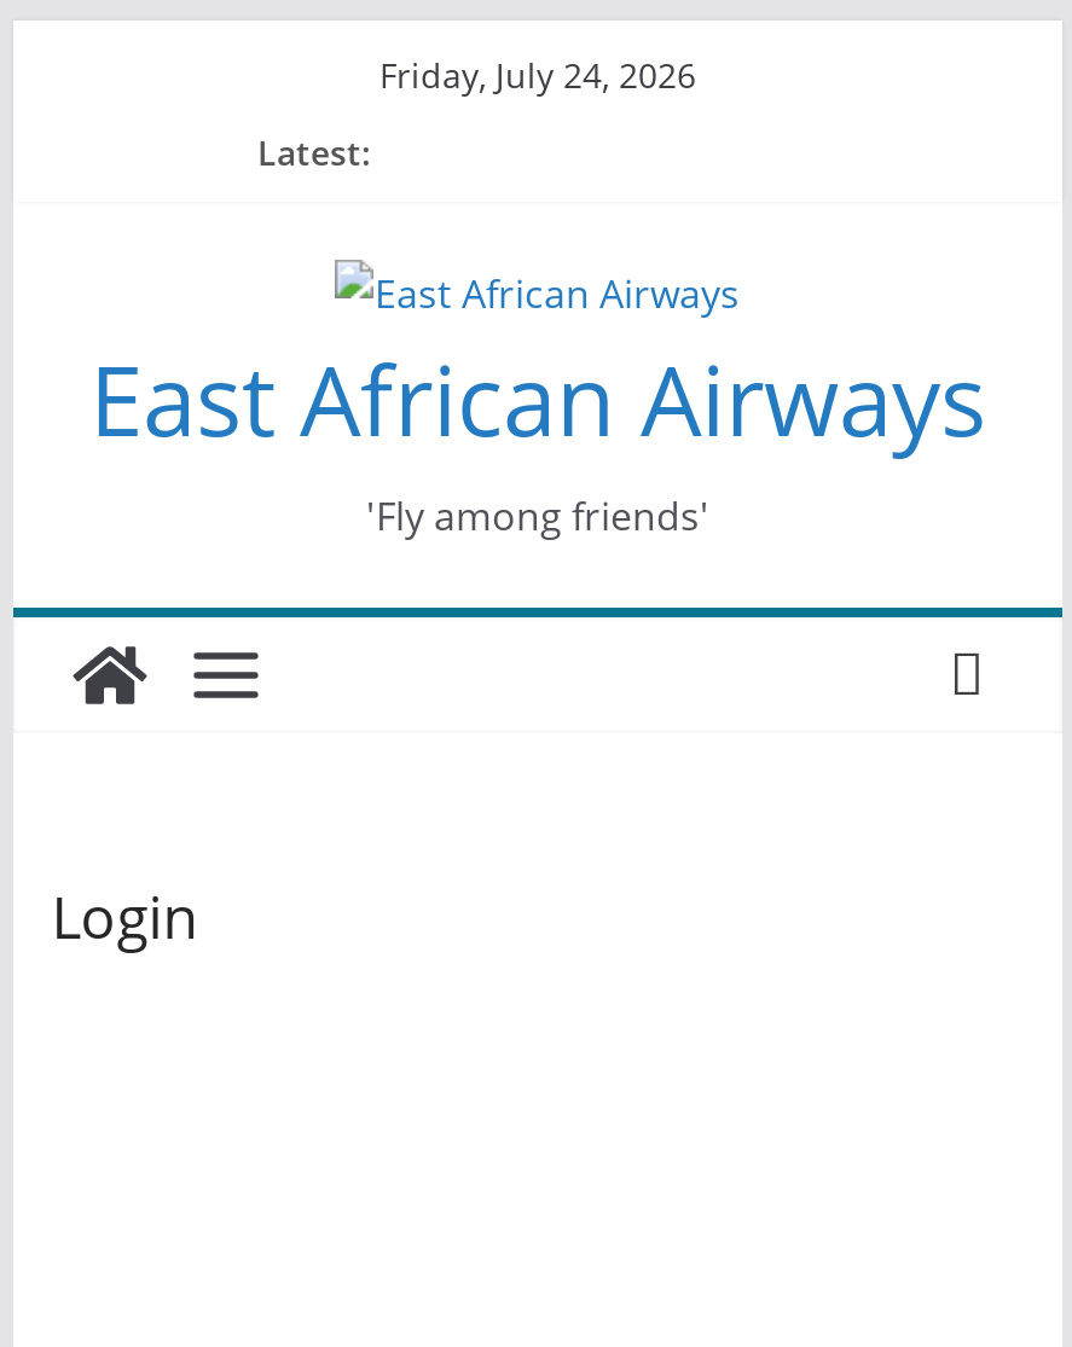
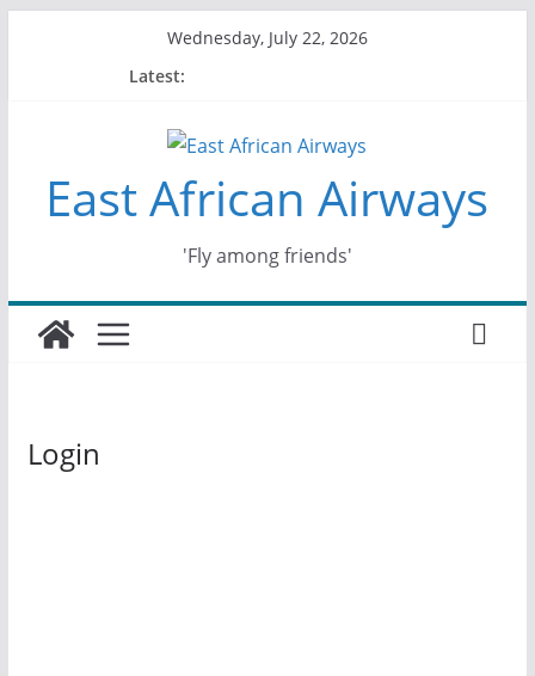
[379,52,696,98] Friday, July 24, 2026 -> [167,26,368,49] Wednesday, July 22, 2026

